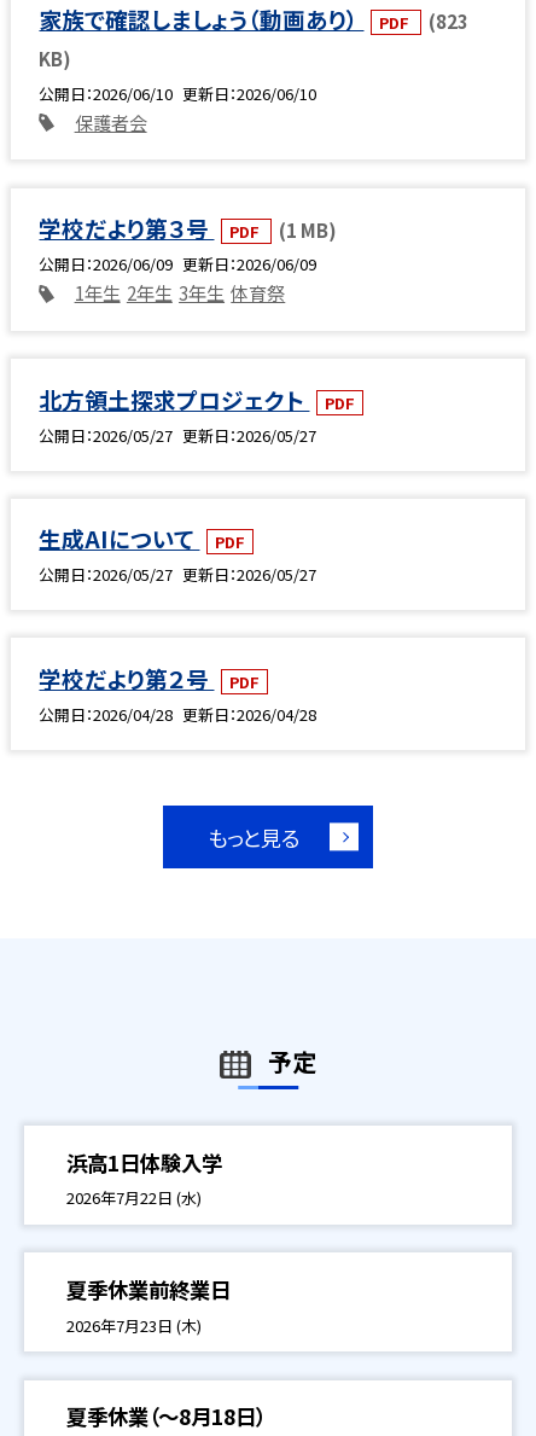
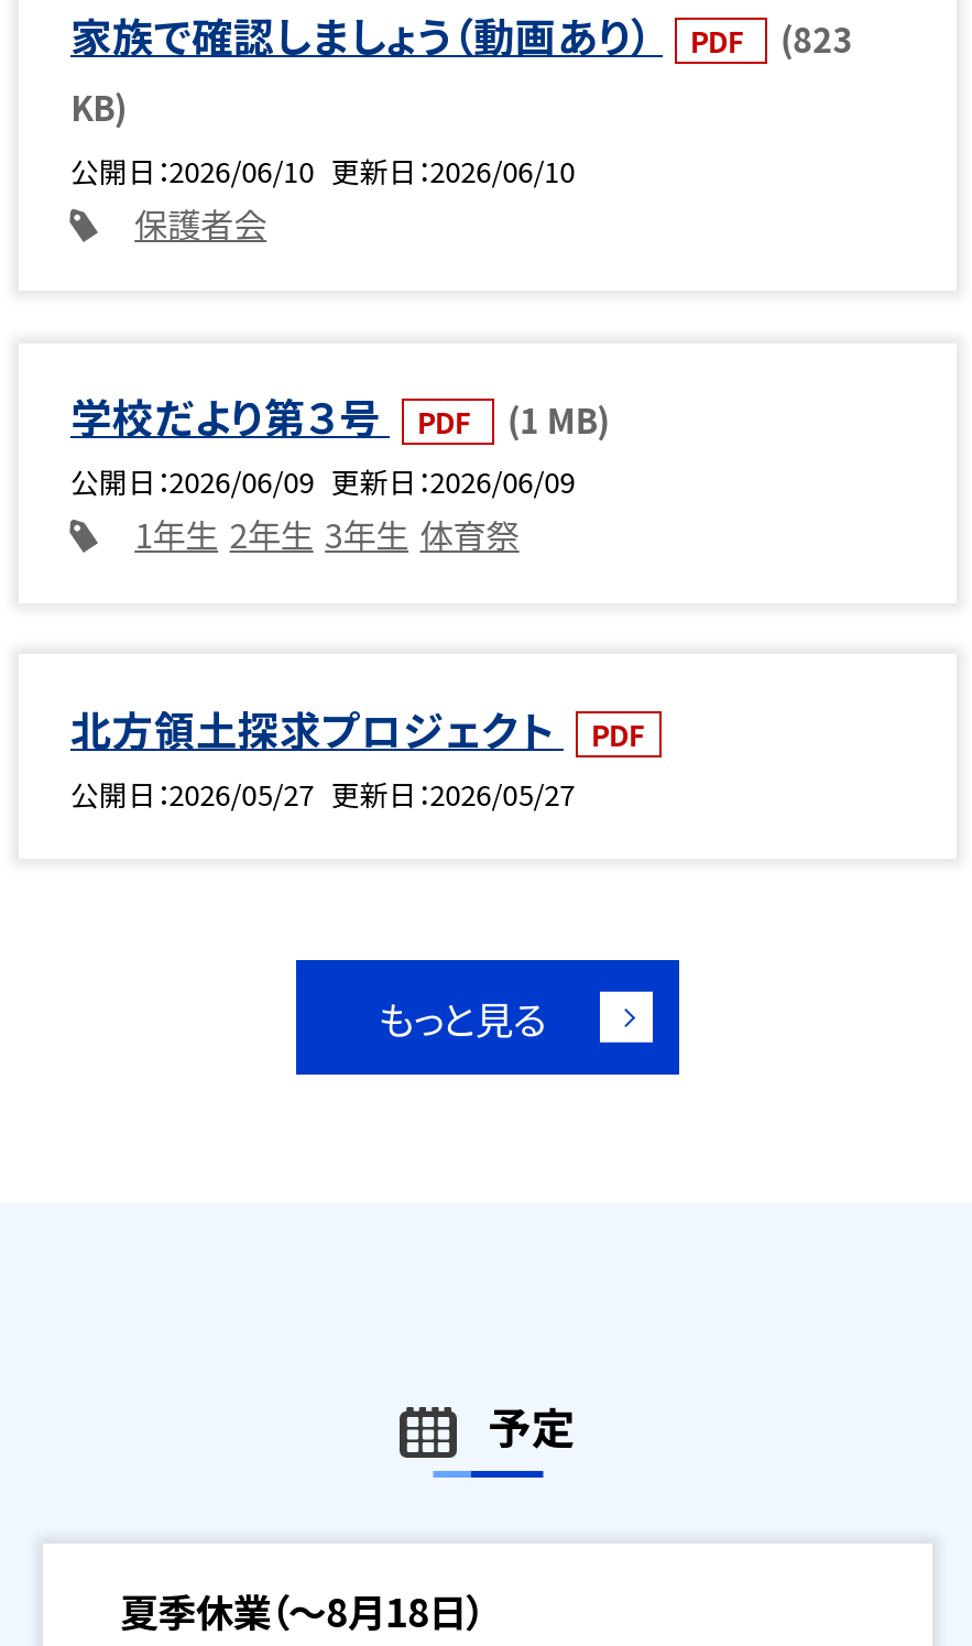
[39,522,316,726] 生成AIについて | PDF | 公開日 2026/05/27 更新日 2026/05/27 | 学校だより第２号 | PDF | 公開日 2026/04/28 更新日 2026/04/28 -> none
[67,1147,231,1336] 浜高1日体験入学 | 2026年7月22日 (水) | 夏季休業前終業日 | 2026年7月23日 (木) -> none

